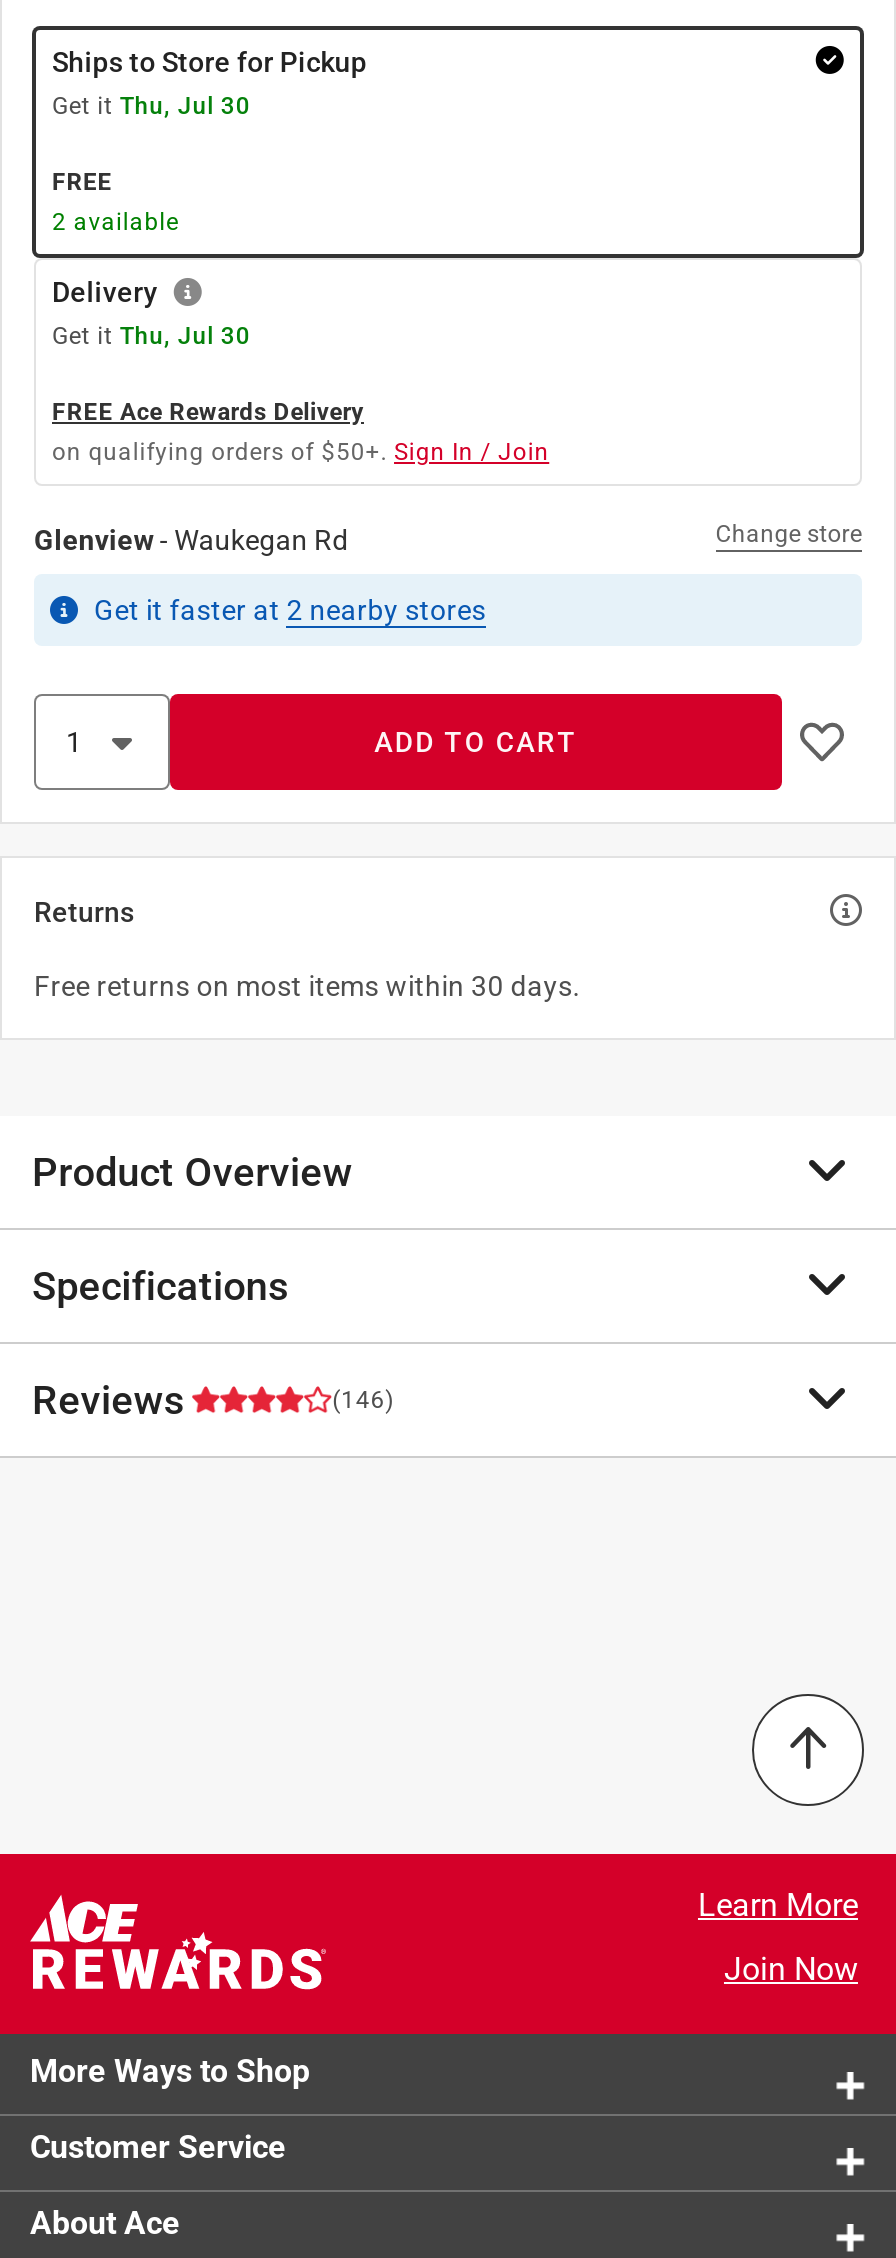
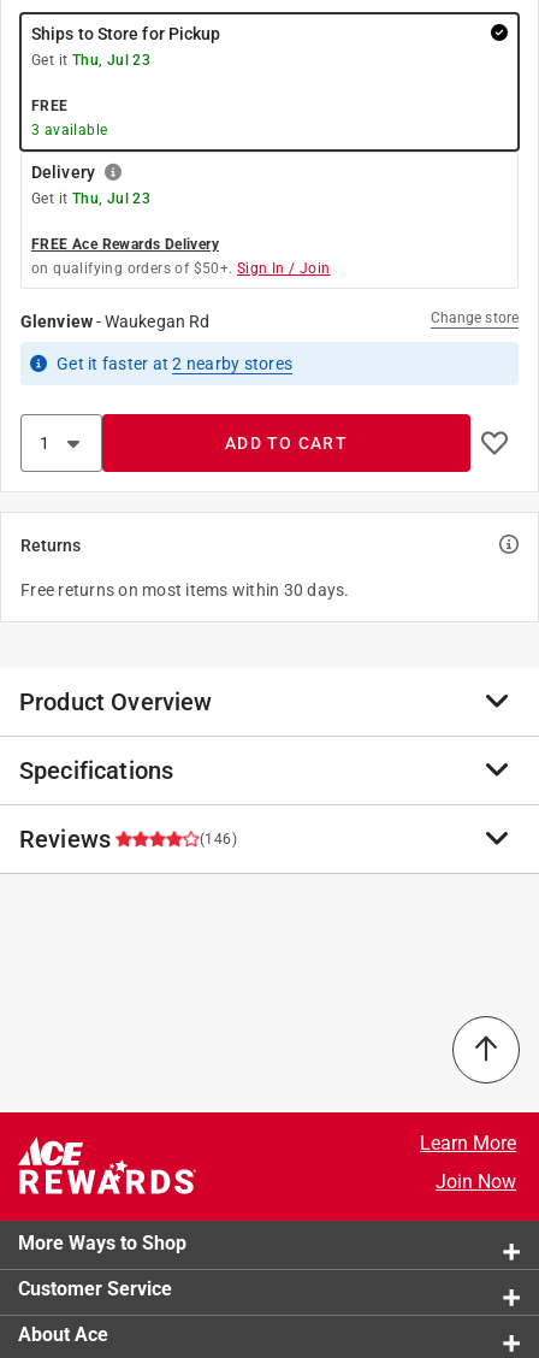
[52,92,250,120] Get it Thu, Jul 30 -> [31,52,151,69] Get it Thu, Jul 23
[52,208,179,236] 2 available -> [31,122,108,138] 3 available
[52,322,250,350] Get it Thu, Jul 30 -> [31,190,151,207] Get it Thu, Jul 23

